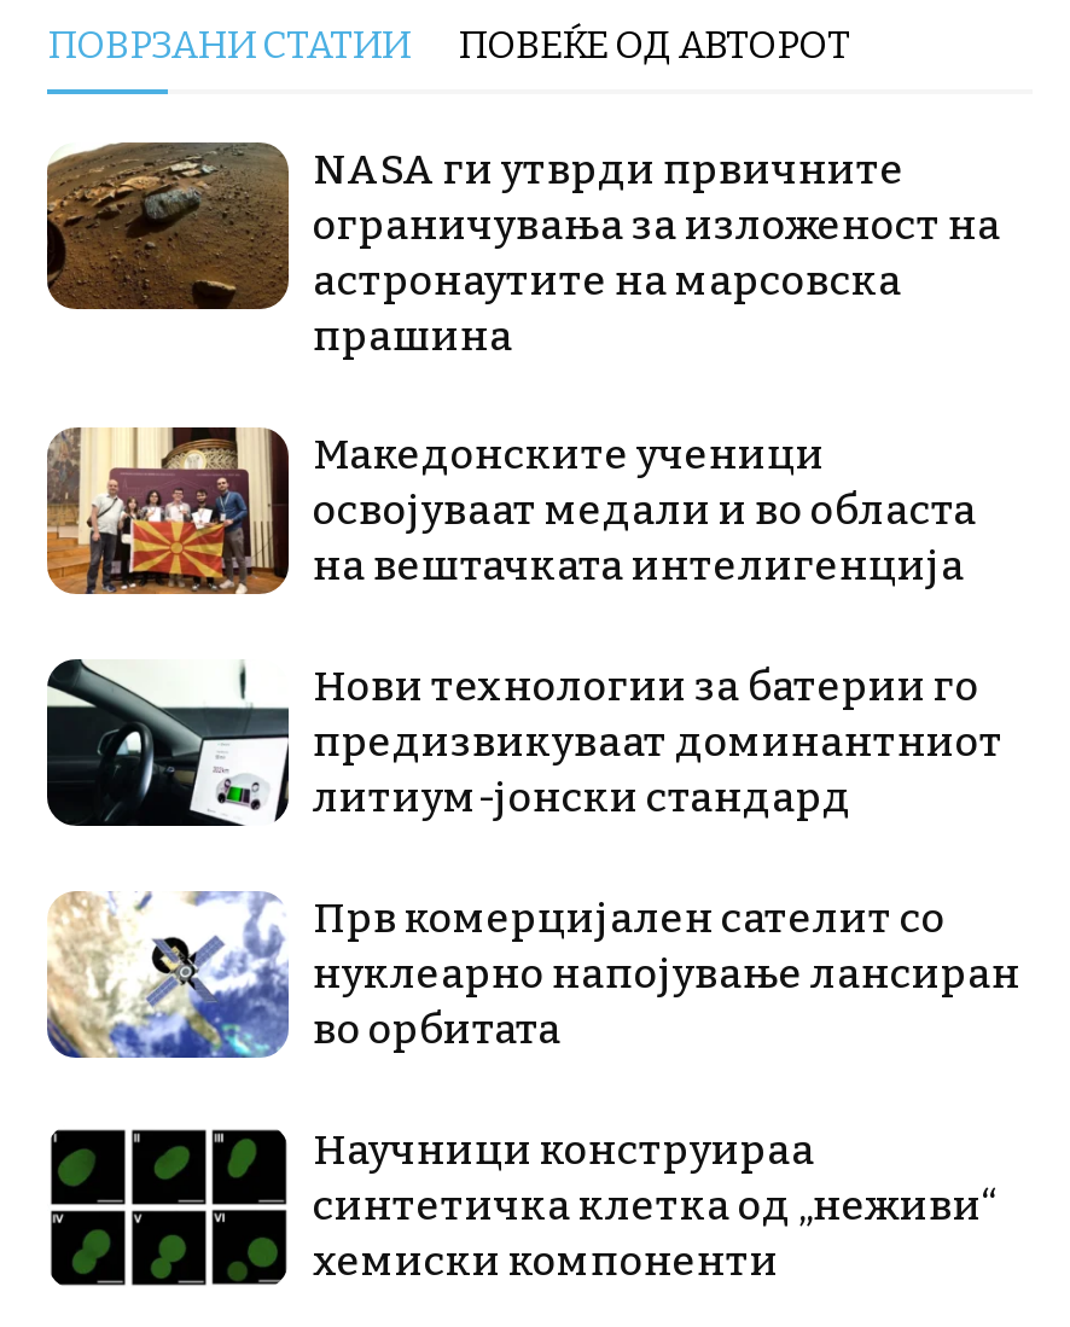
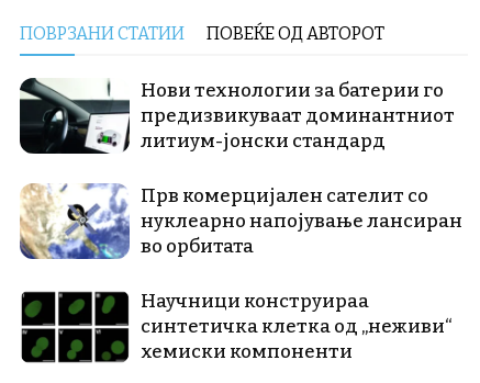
[45,140,1001,592] [image] | NASA ги утврди првичните | ограничувања за изложеност на | астронаутите на марсовска | прашина | Македонските ученици | освојуваат медали и во областа | на вештачката интелигенција -> none
[45,425,279,596] [image] -> none

